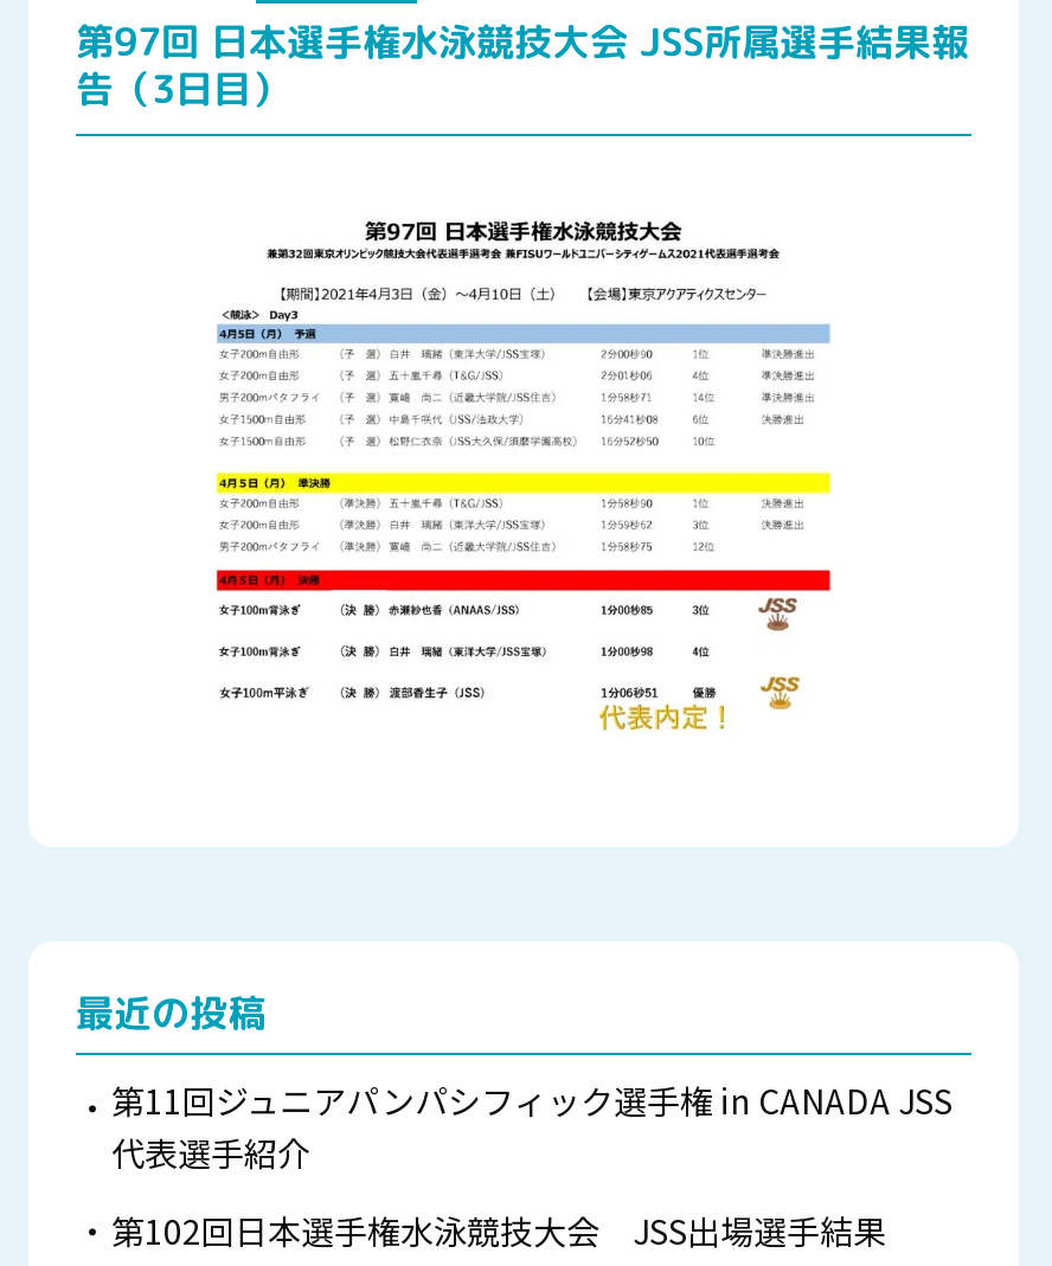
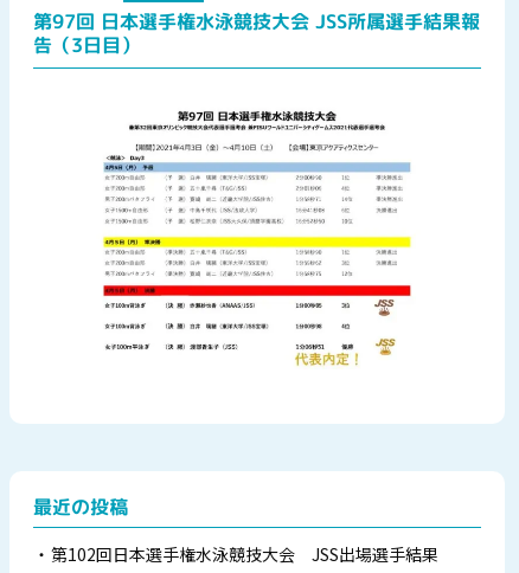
[111,1077,952,1176] 第11回ジュニアパンパシフィック選手権 in CANADA JSS | 代表選手紹介 -> none

